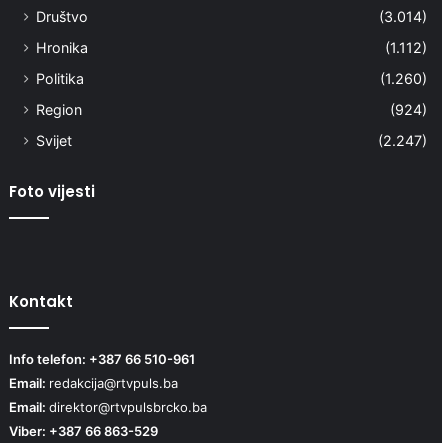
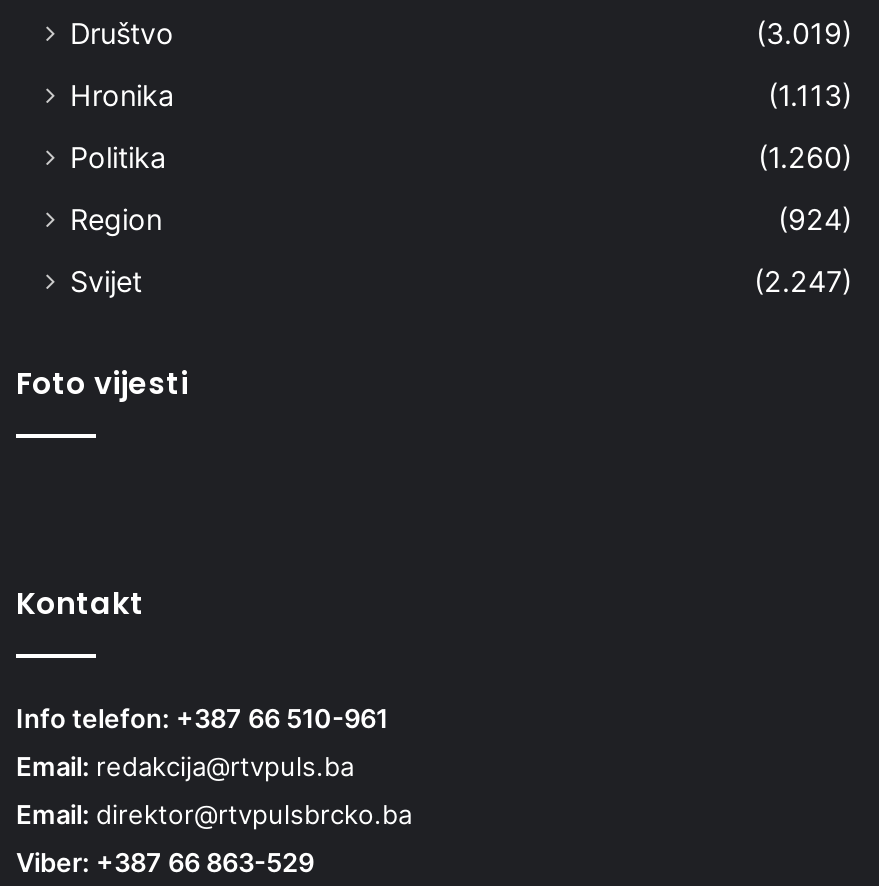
[379,8,427,25] (3.014) -> [756,15,852,49] (3.019)
[385,39,427,56] (1.112) -> [768,77,852,111] (1.113)

